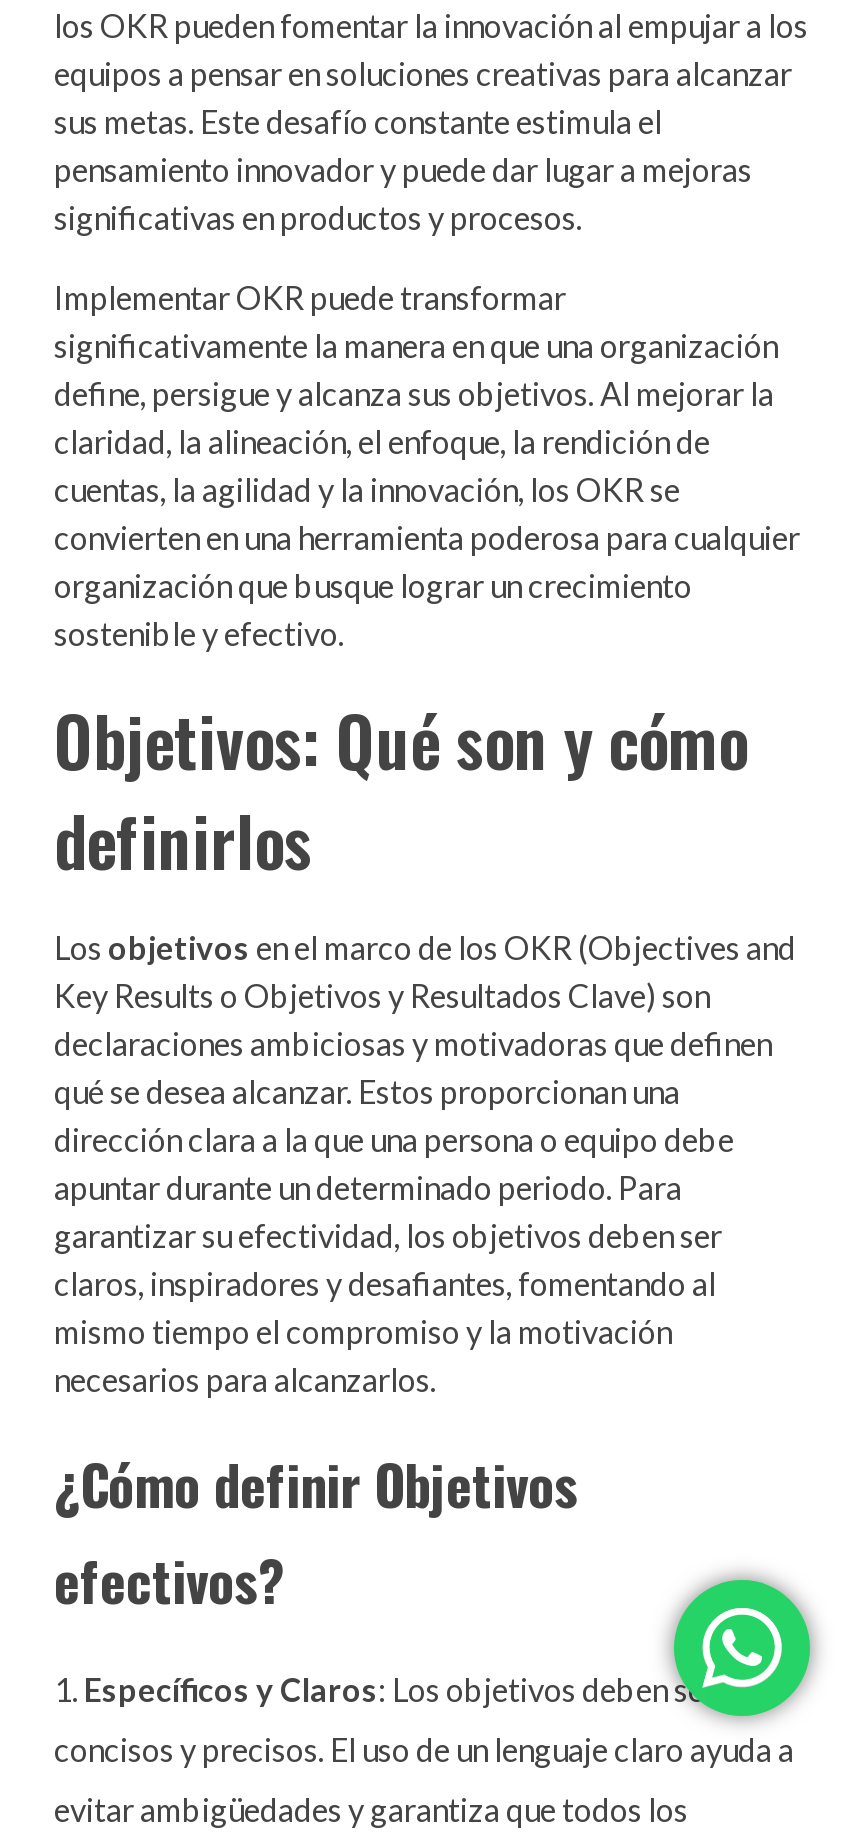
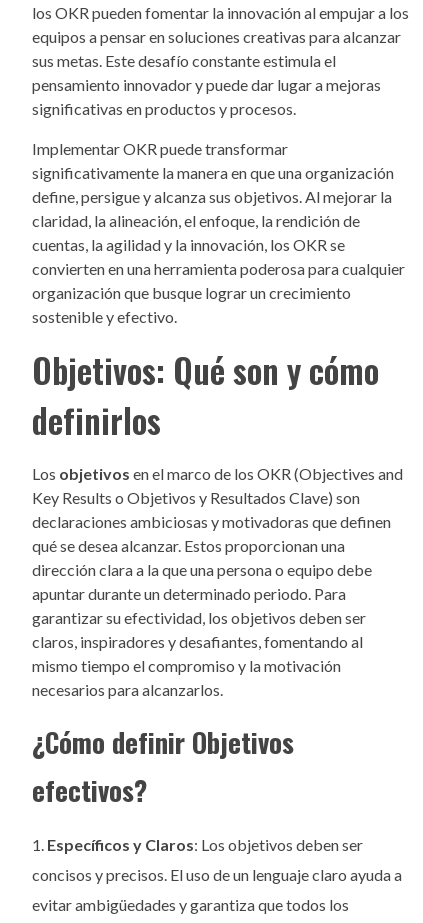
[664,1570,820,1726] [image] -> none

